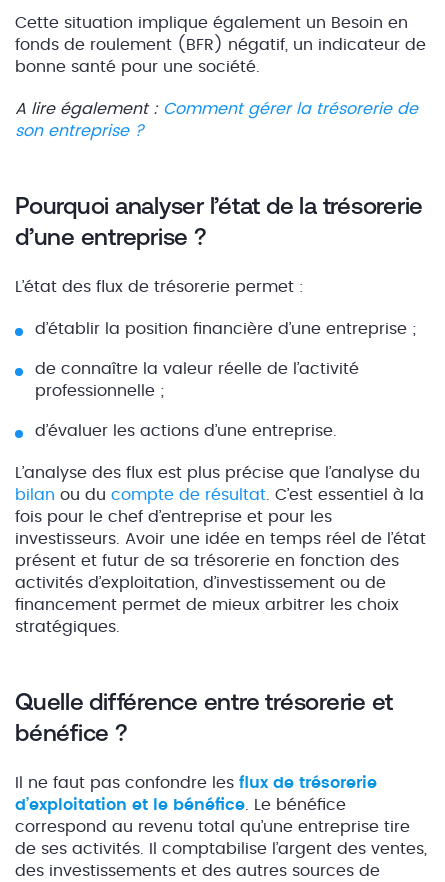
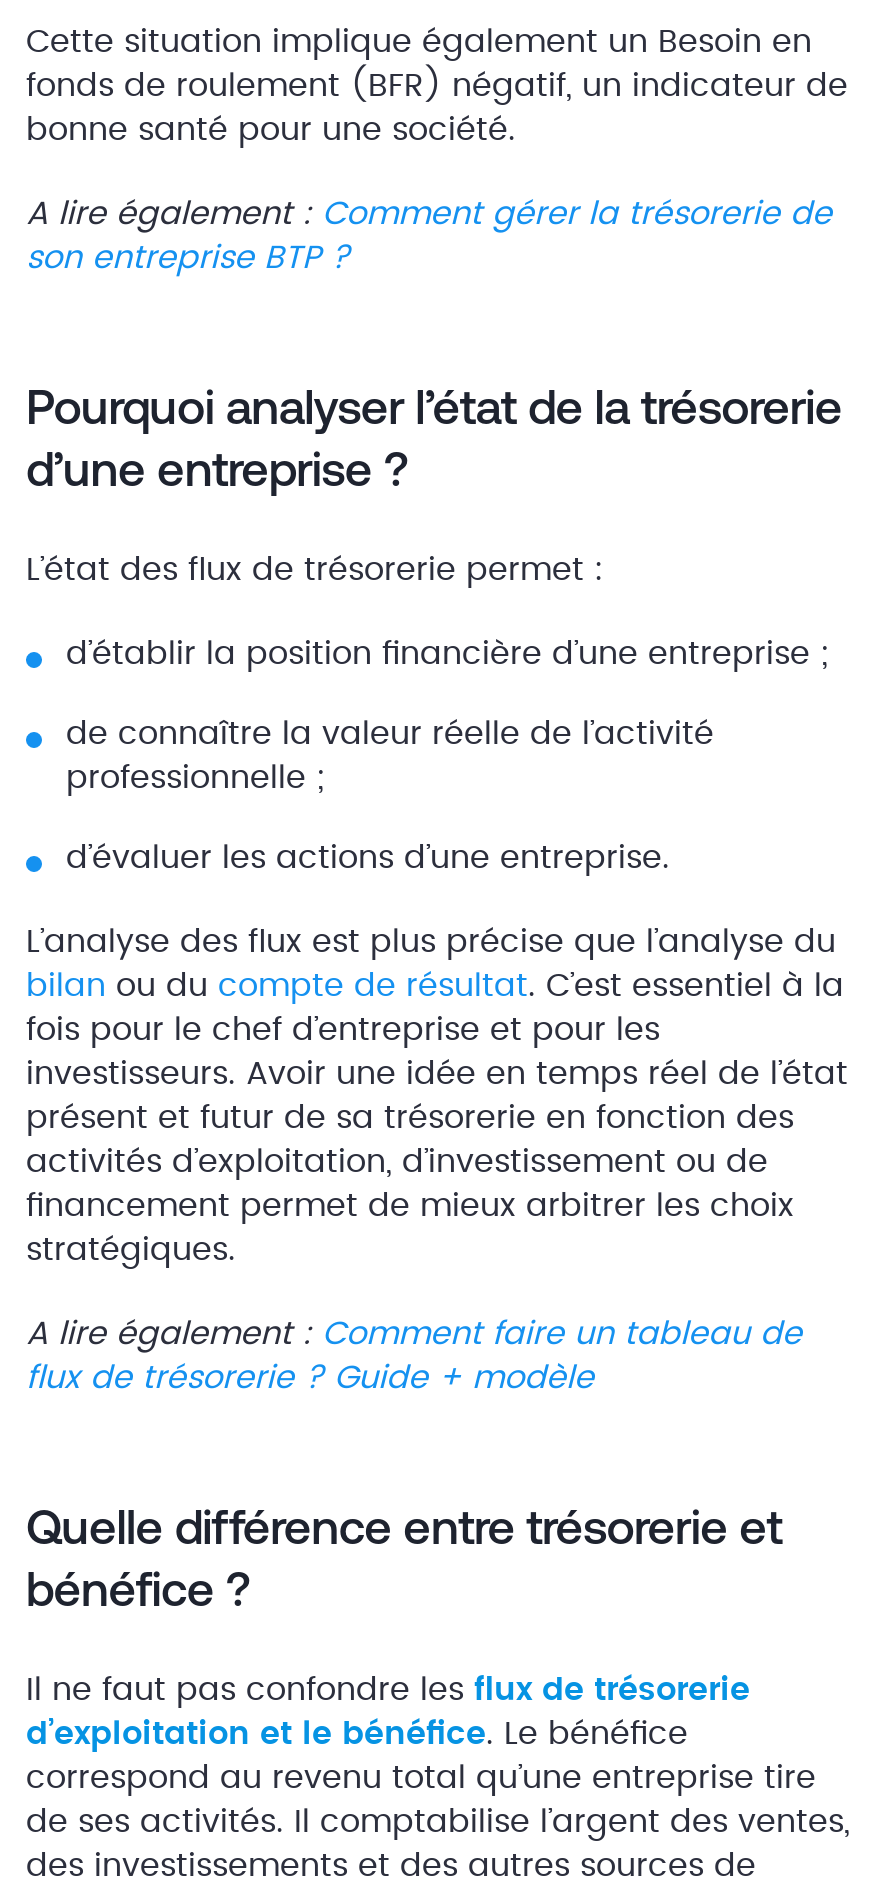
[15,123,144,139] son entreprise ? -> [26,242,350,274] son entreprise BTP ?
none -> [26,1318,802,1394] A lire également : Comment faire un tableau de | flux de trésorerie ? Guide + modèle

